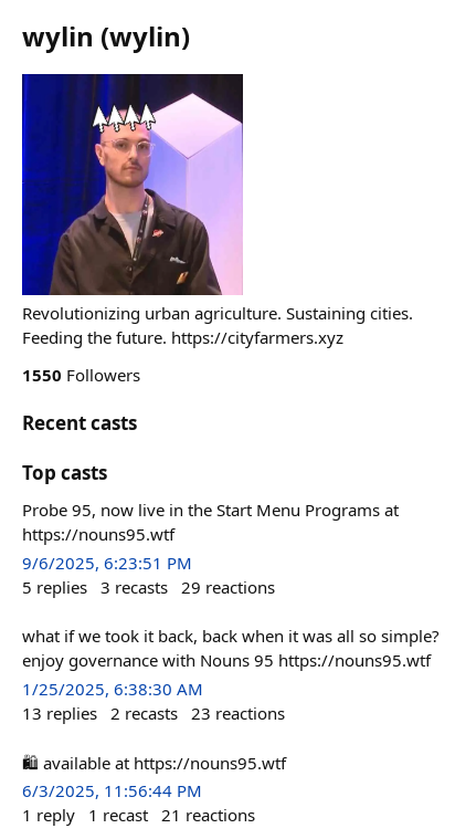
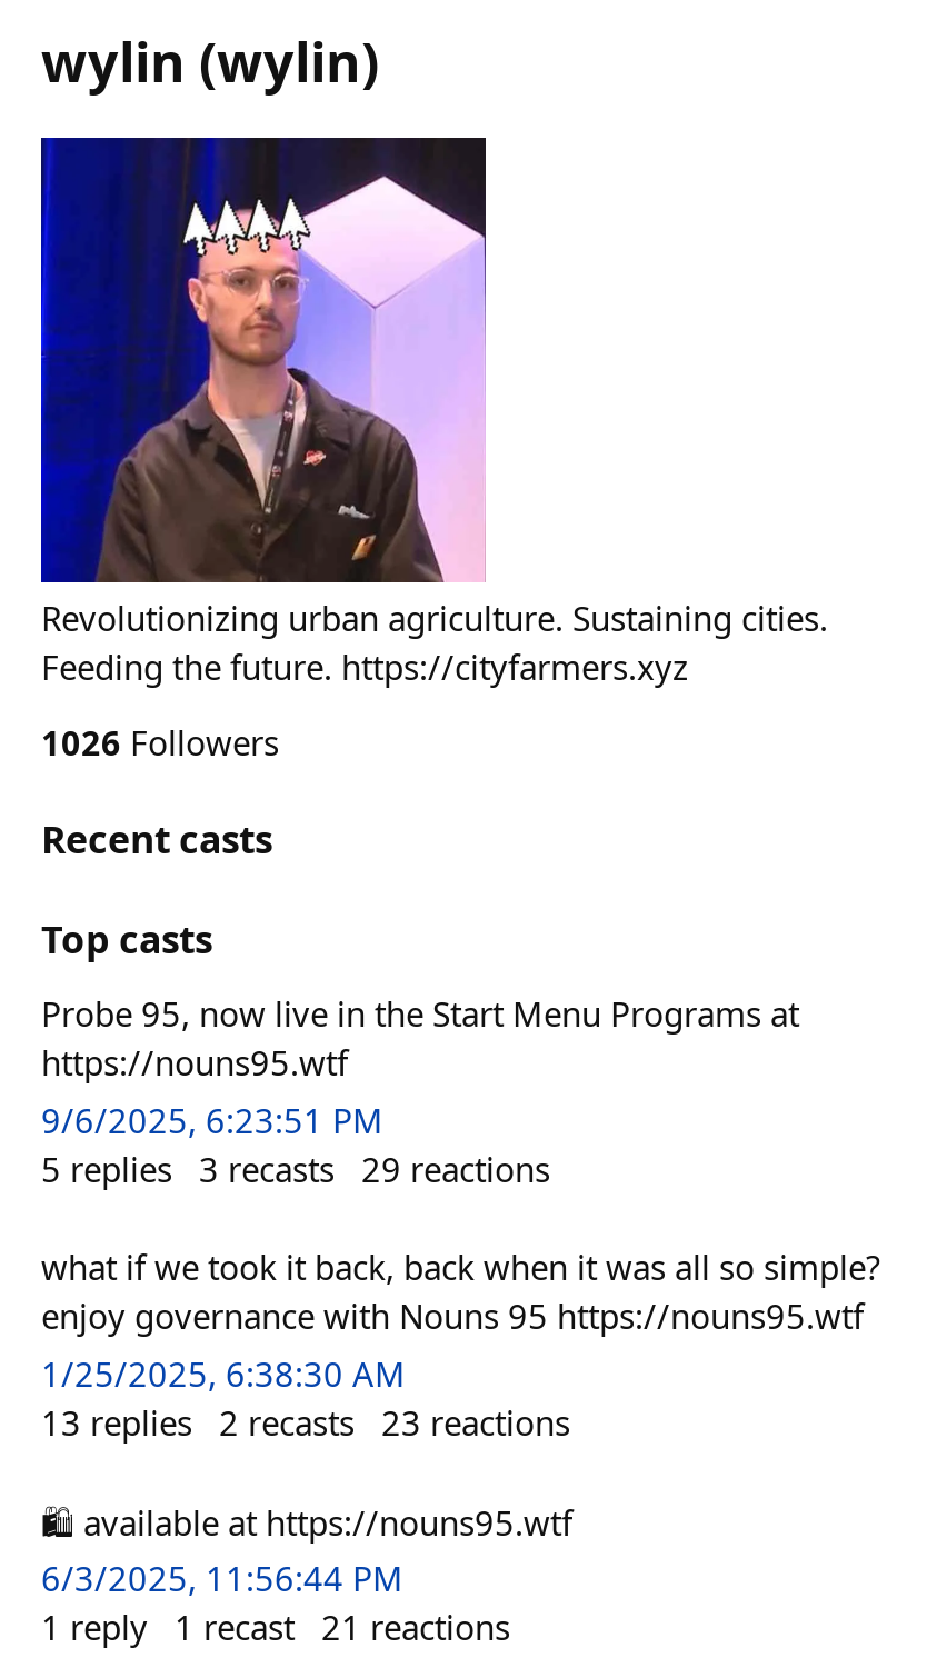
[22,364,140,386] 1550 Followers -> [41,720,279,765] 1026 Followers

